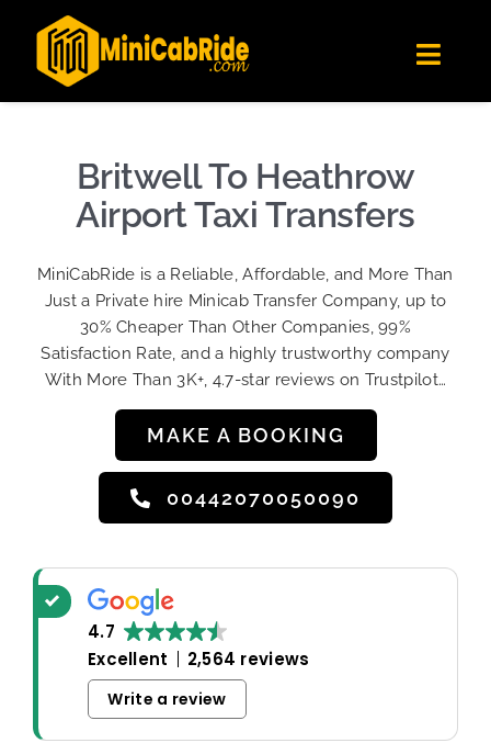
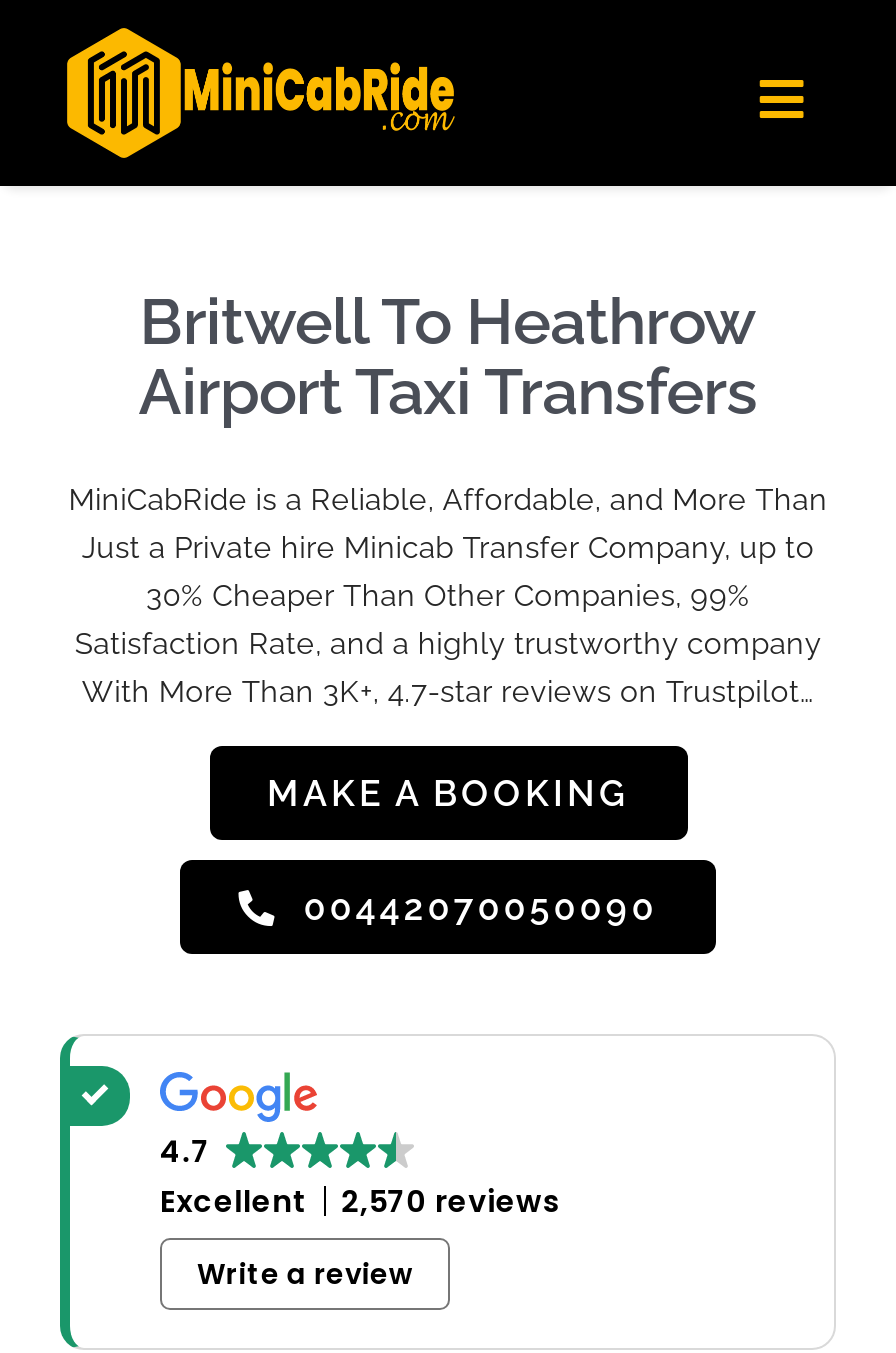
[88,648,310,671] Excellent 2,564 reviews -> [160,1180,561,1222] Excellent 2,570 reviews

